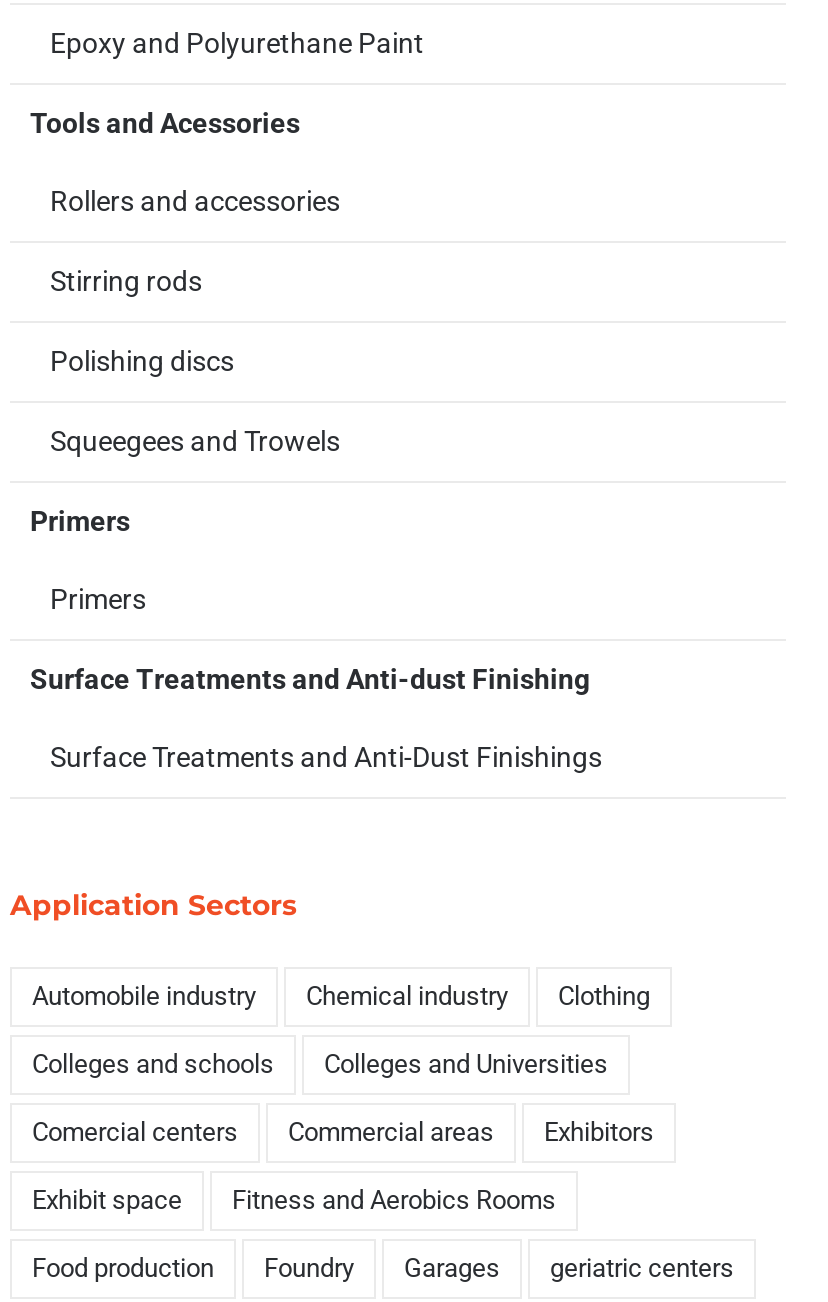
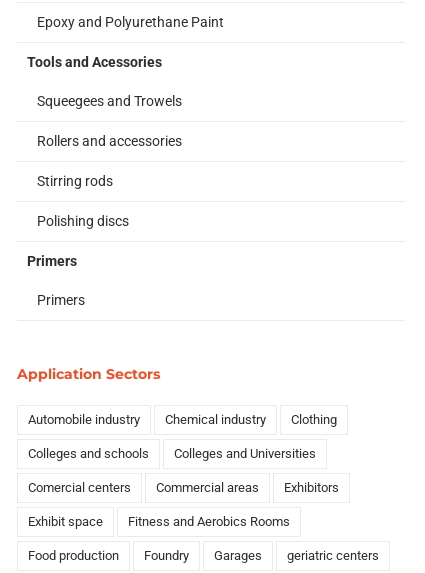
moved [50,185,340,377] -> [37,133,182,229]: Rollers and accessories | Stirring rods | Polishing discs
moved [50,425,340,457] -> [37,93,182,109]: Squeegees and Trowels
[30,663,602,773] Surface Treatments and Anti-dust Finishing | Surface Treatments and Anti-Dust Finishings -> none

